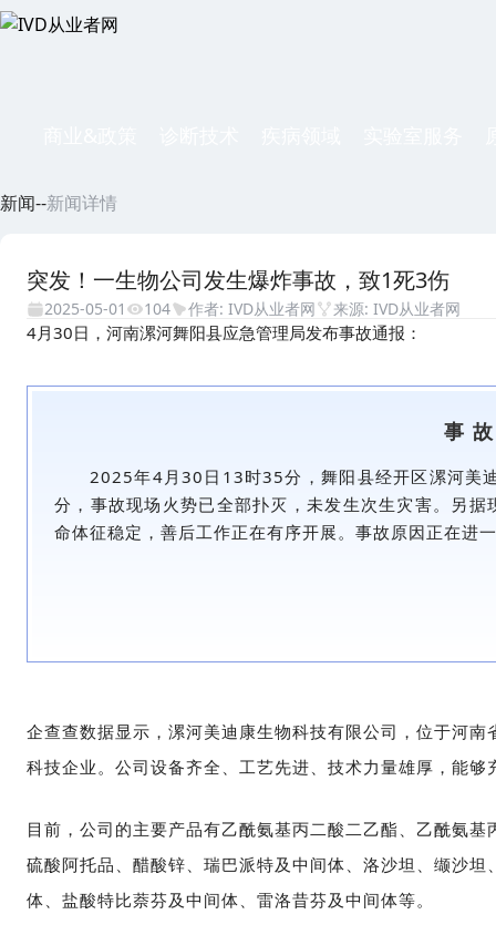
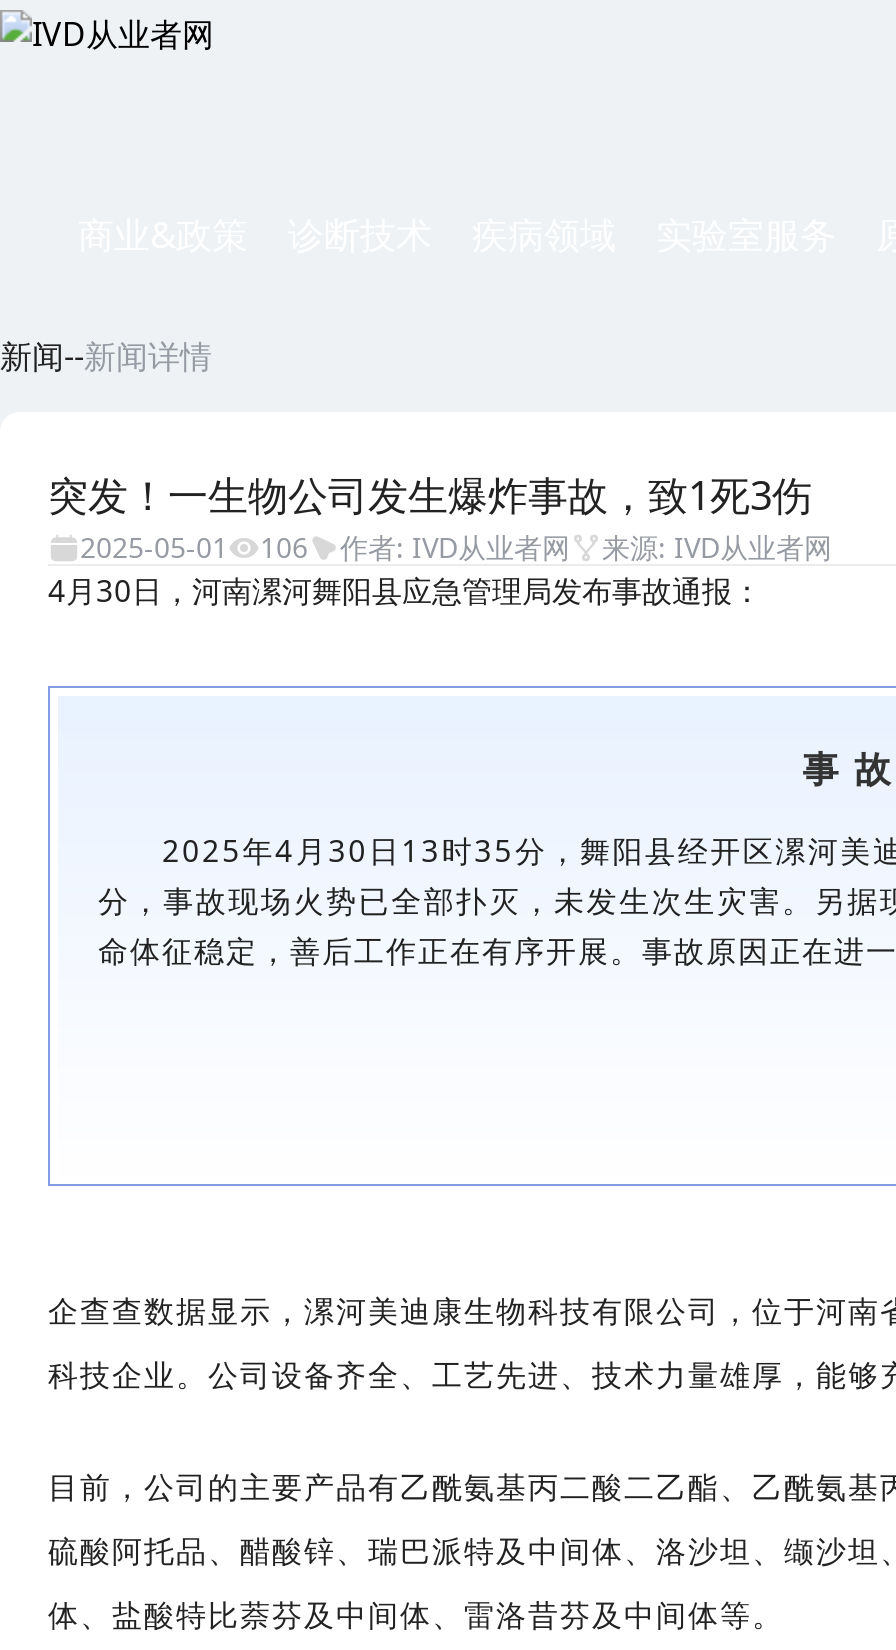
[44,298,461,319] 2025-05-01 104 作者: IVD从业者网 来源: IVD从业者网 -> [80,528,832,566] 2025-05-01 106 作者: IVD从业者网 来源: IVD从业者网

